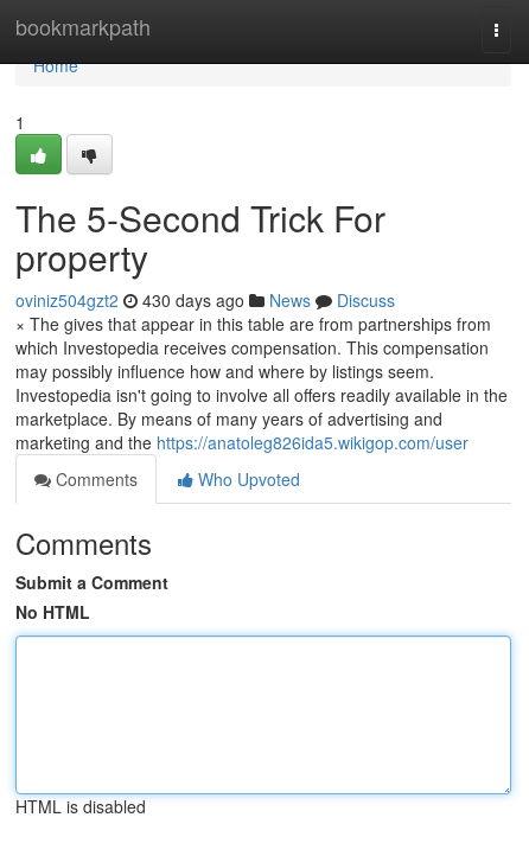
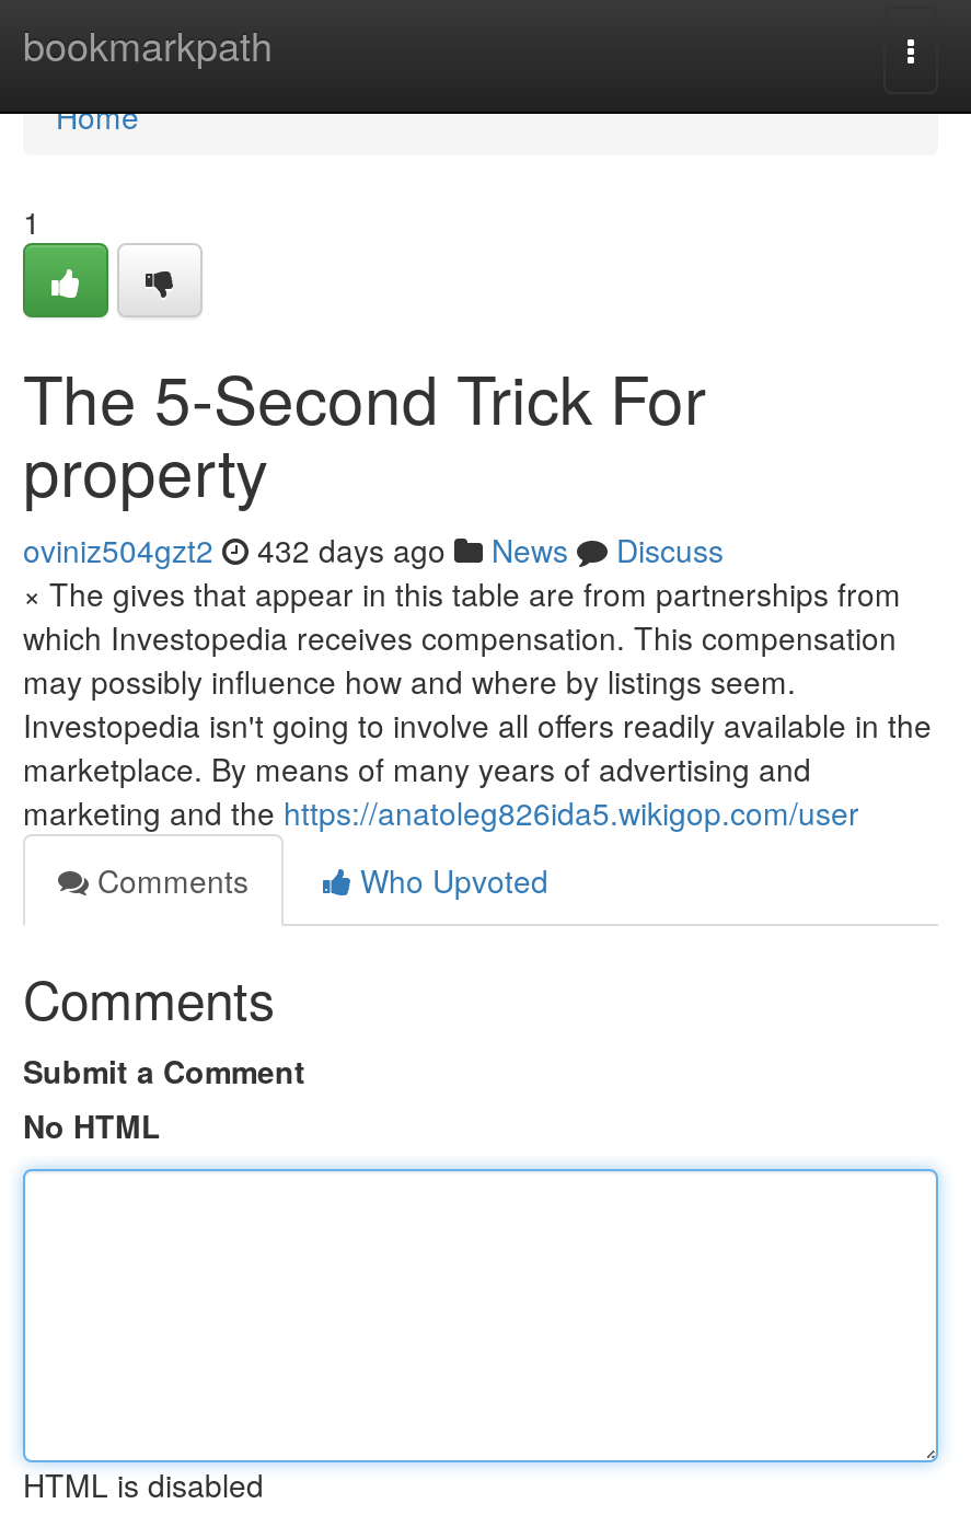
[15,288,395,312] oviniz504gzt2 430 days ago News Discuss -> [23,528,724,571] oviniz504gzt2 432 days ago News Discuss

